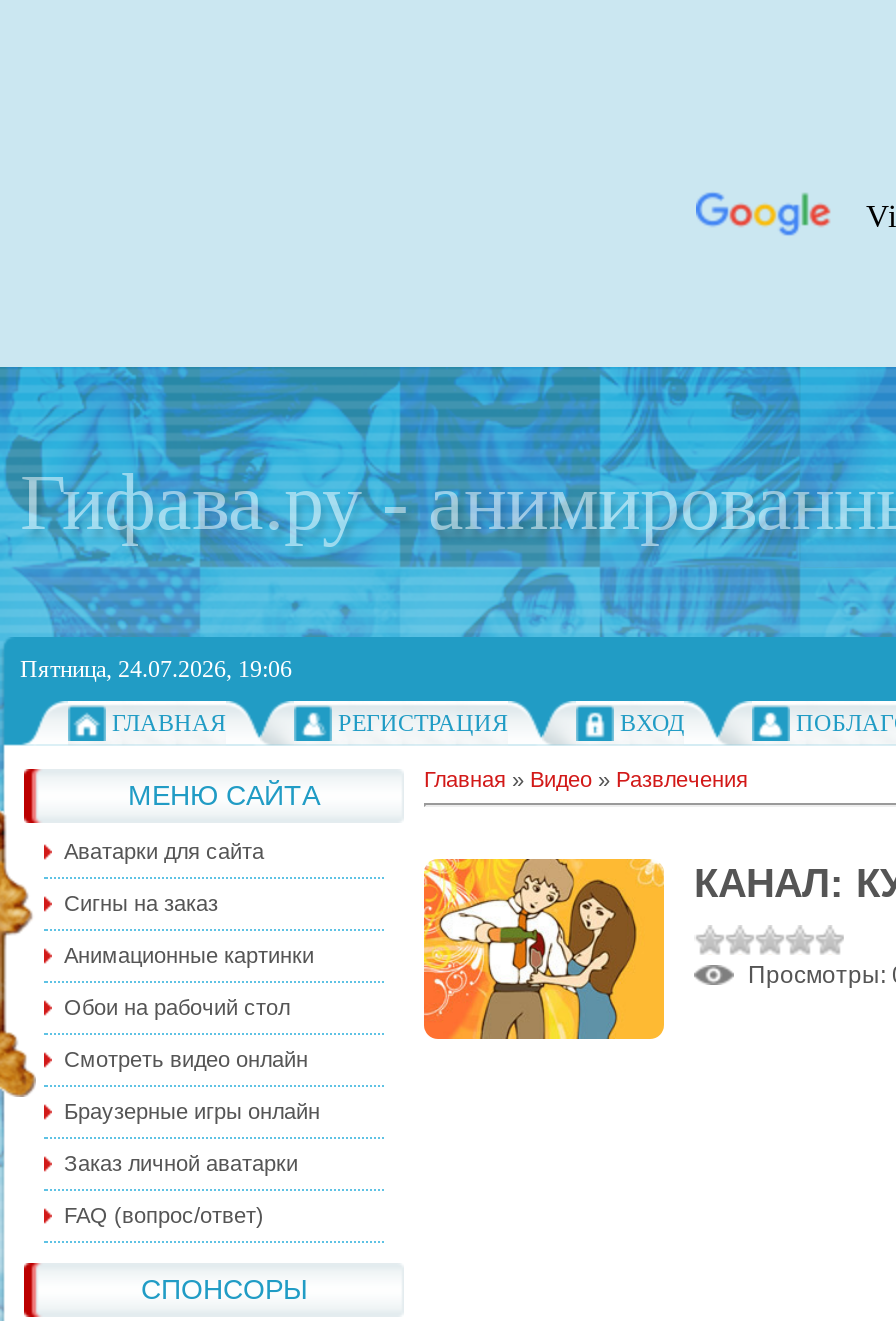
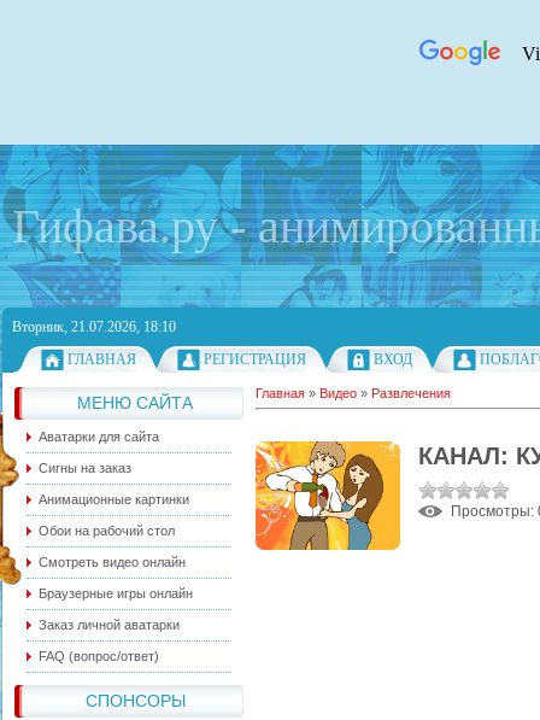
[20,655,292,683] Пятница, 24.07.2026, 19:06 -> [12,318,176,335] Вторник, 21.07.2026, 18:10

